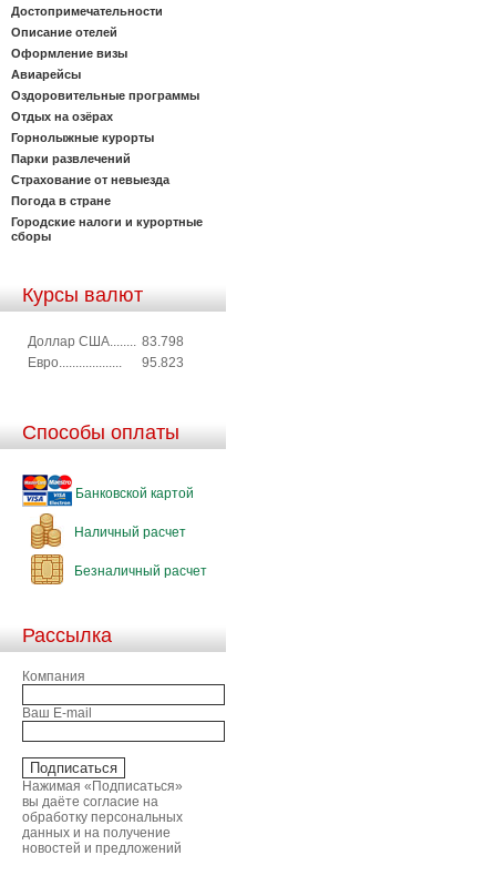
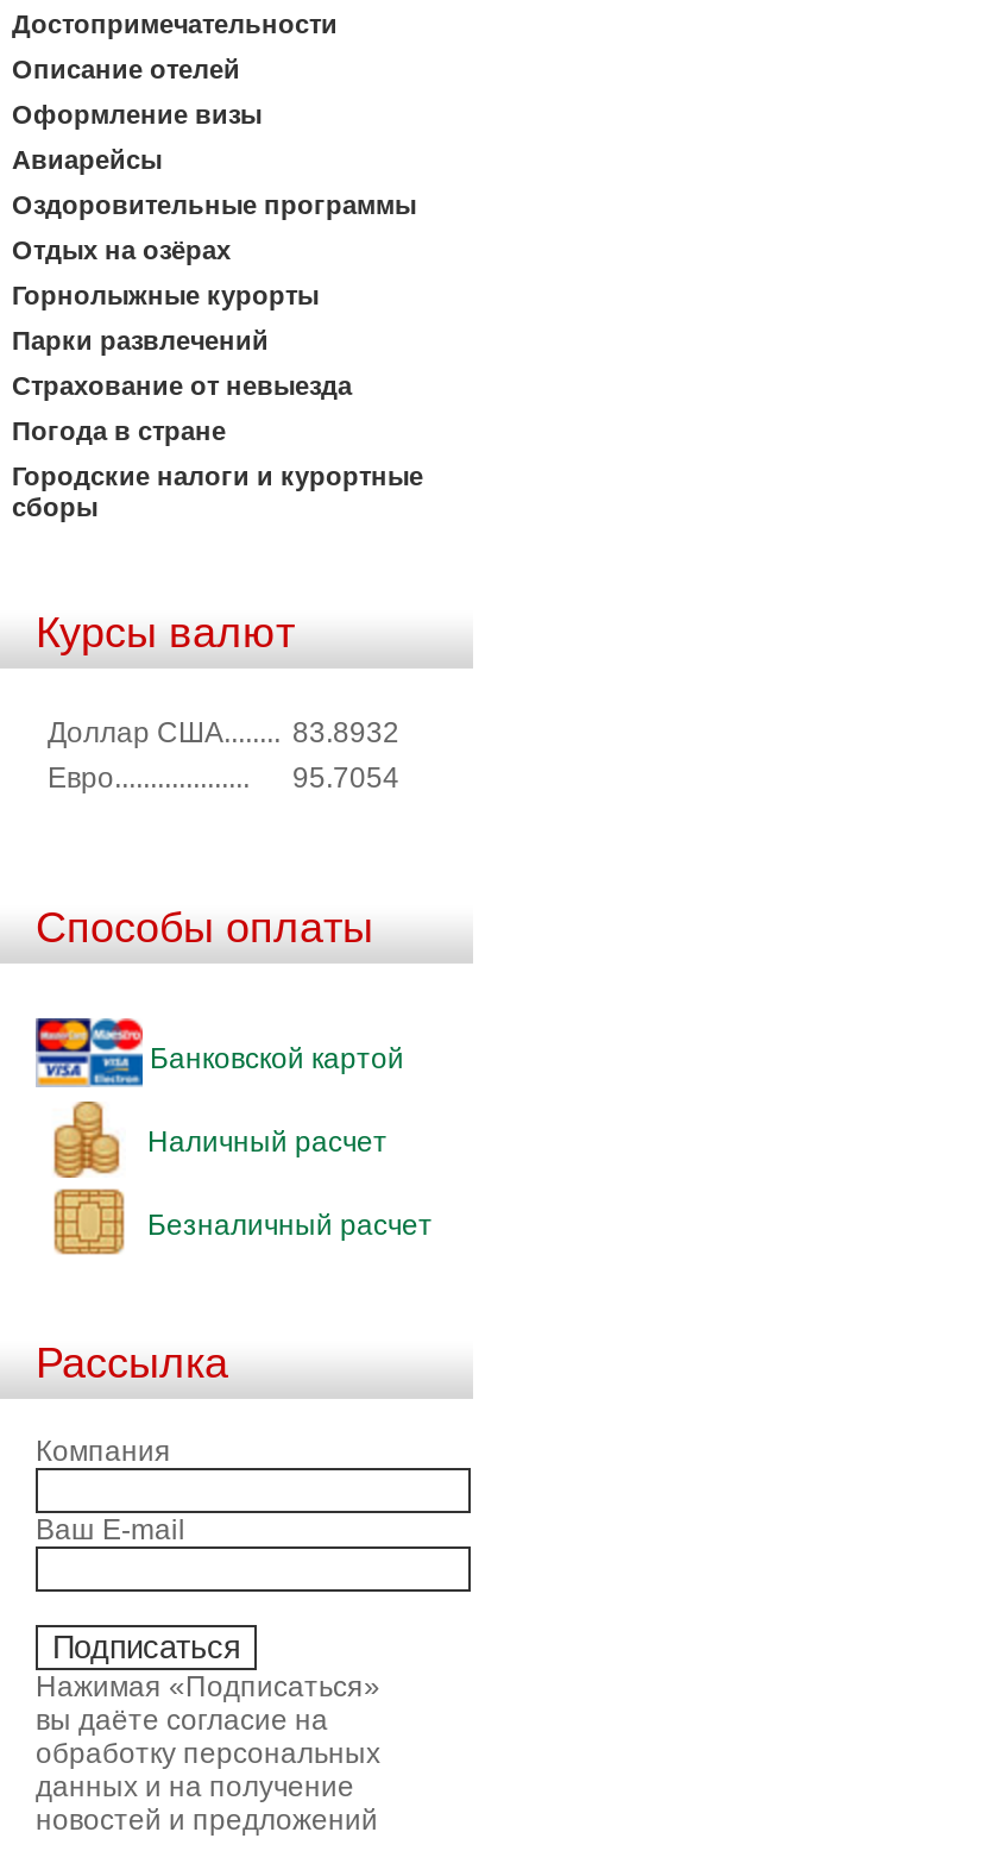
[28,334,184,349] Доллар США........ 83.798 -> [48,716,399,749] Доллар США........ 83.8932
[28,355,184,370] Евро................... 95.823 -> [48,761,399,794] Евро................... 95.7054

